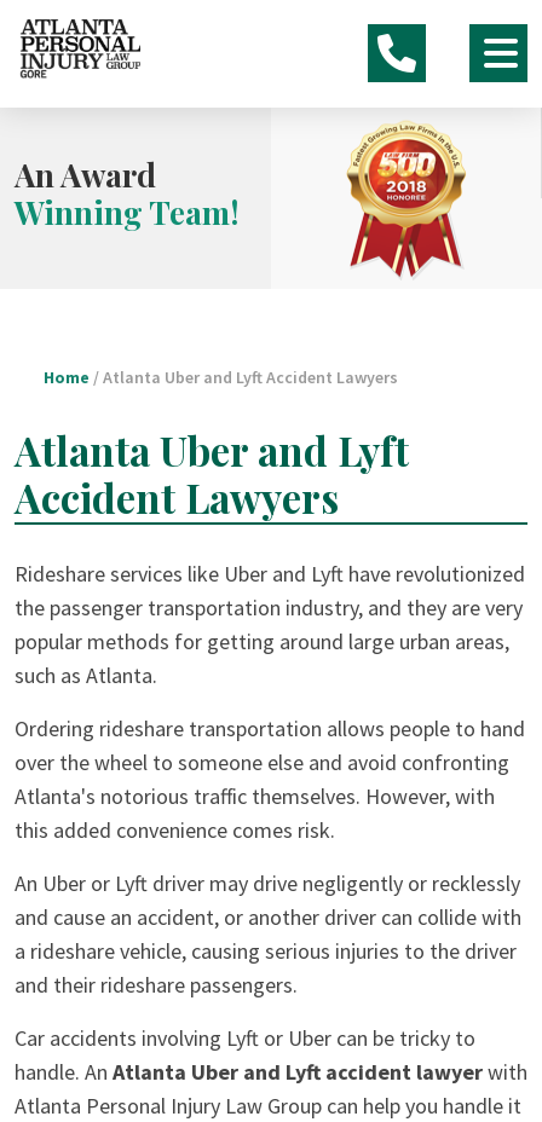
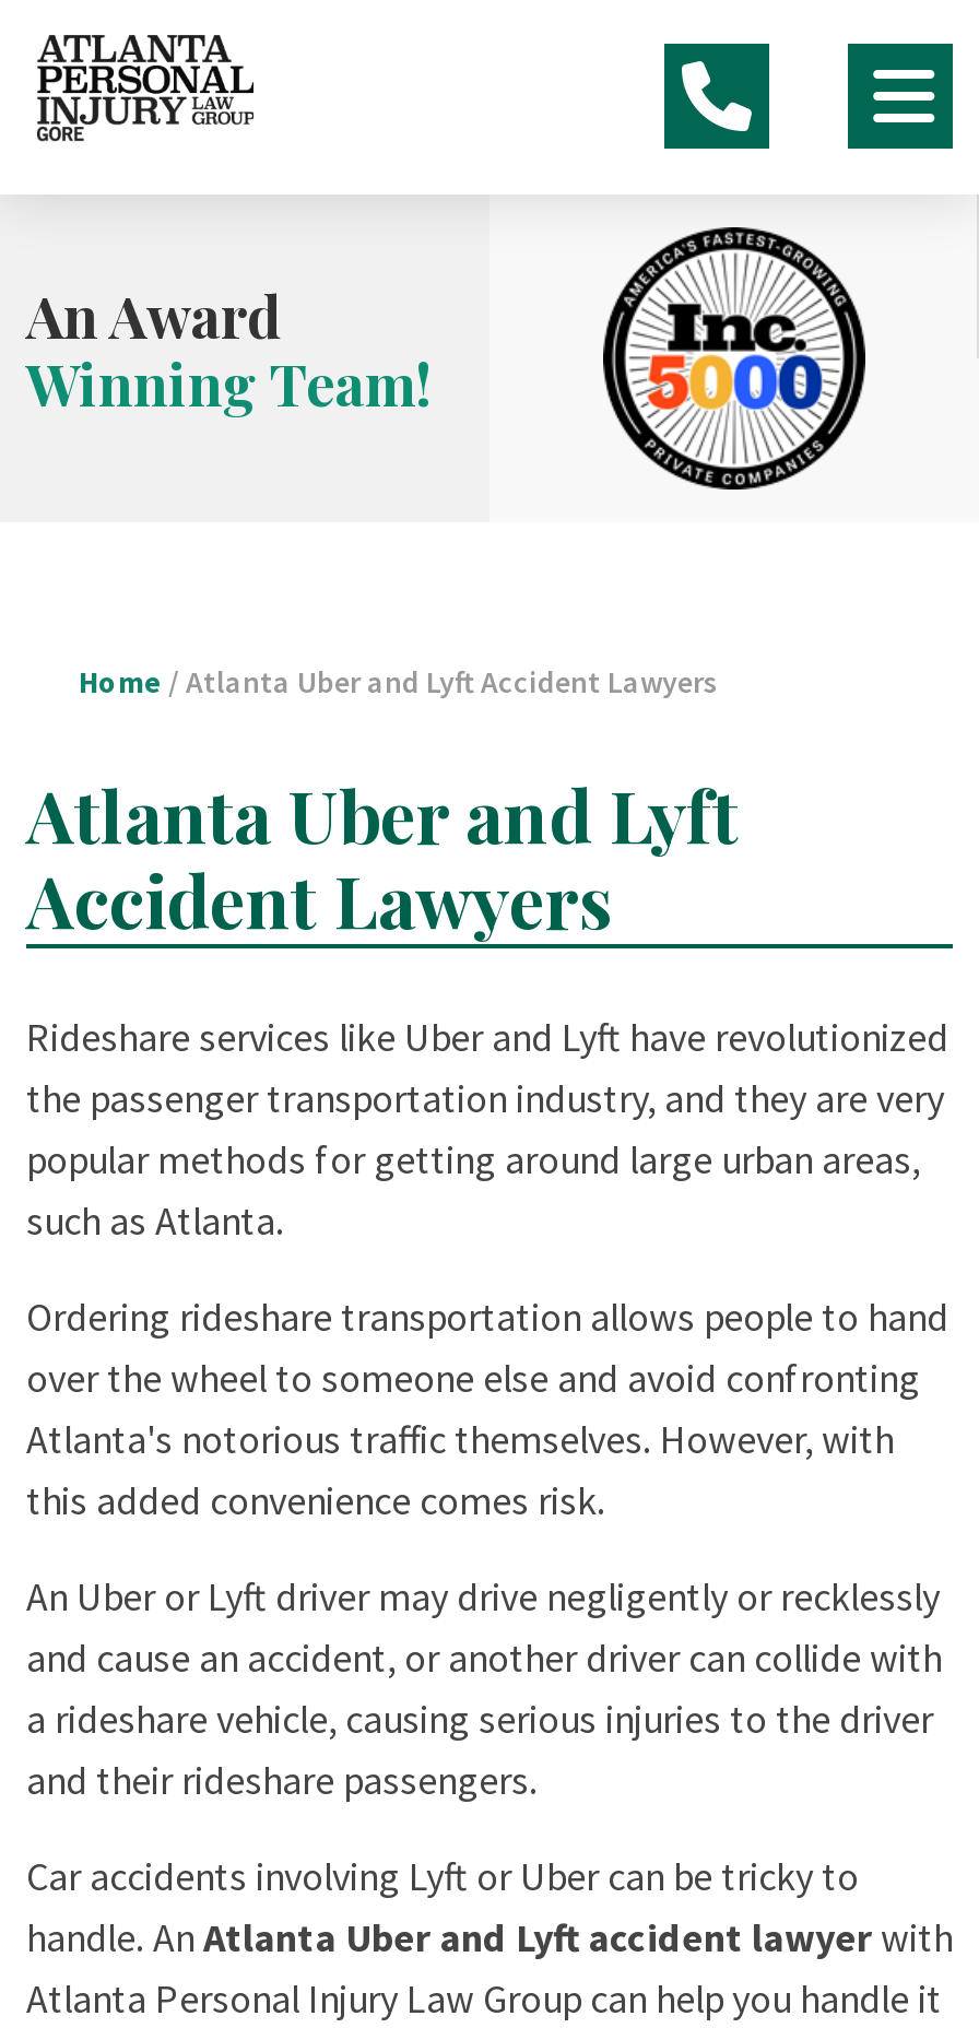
[334,120,479,278] [image] -> [601,219,868,498] [image]

